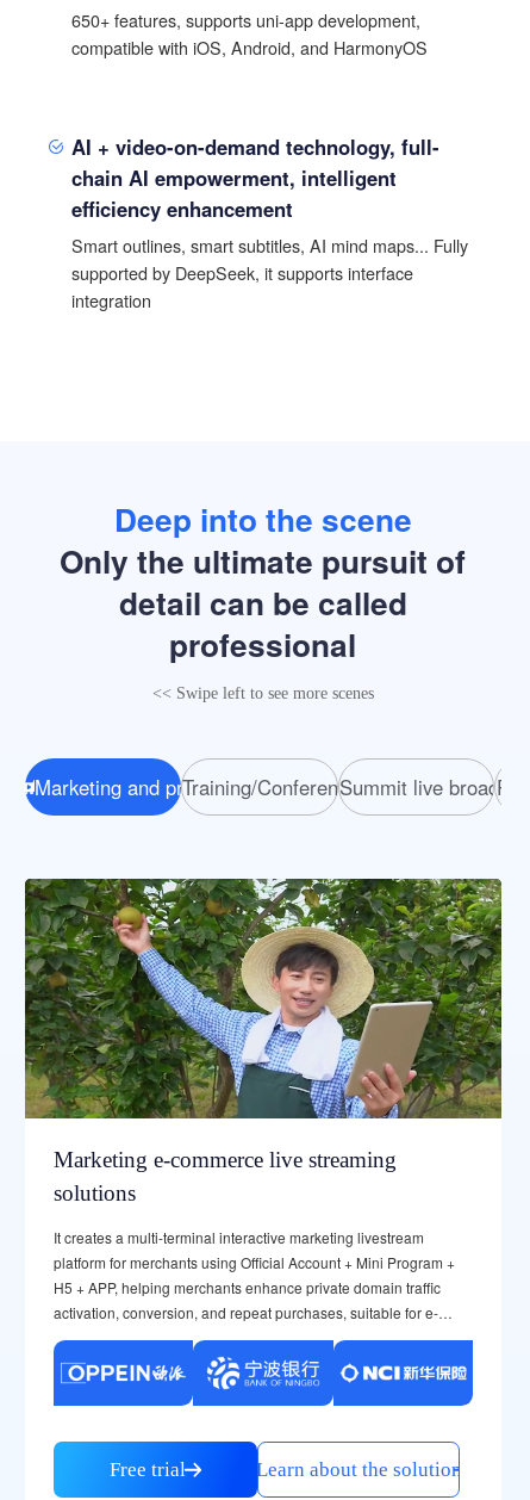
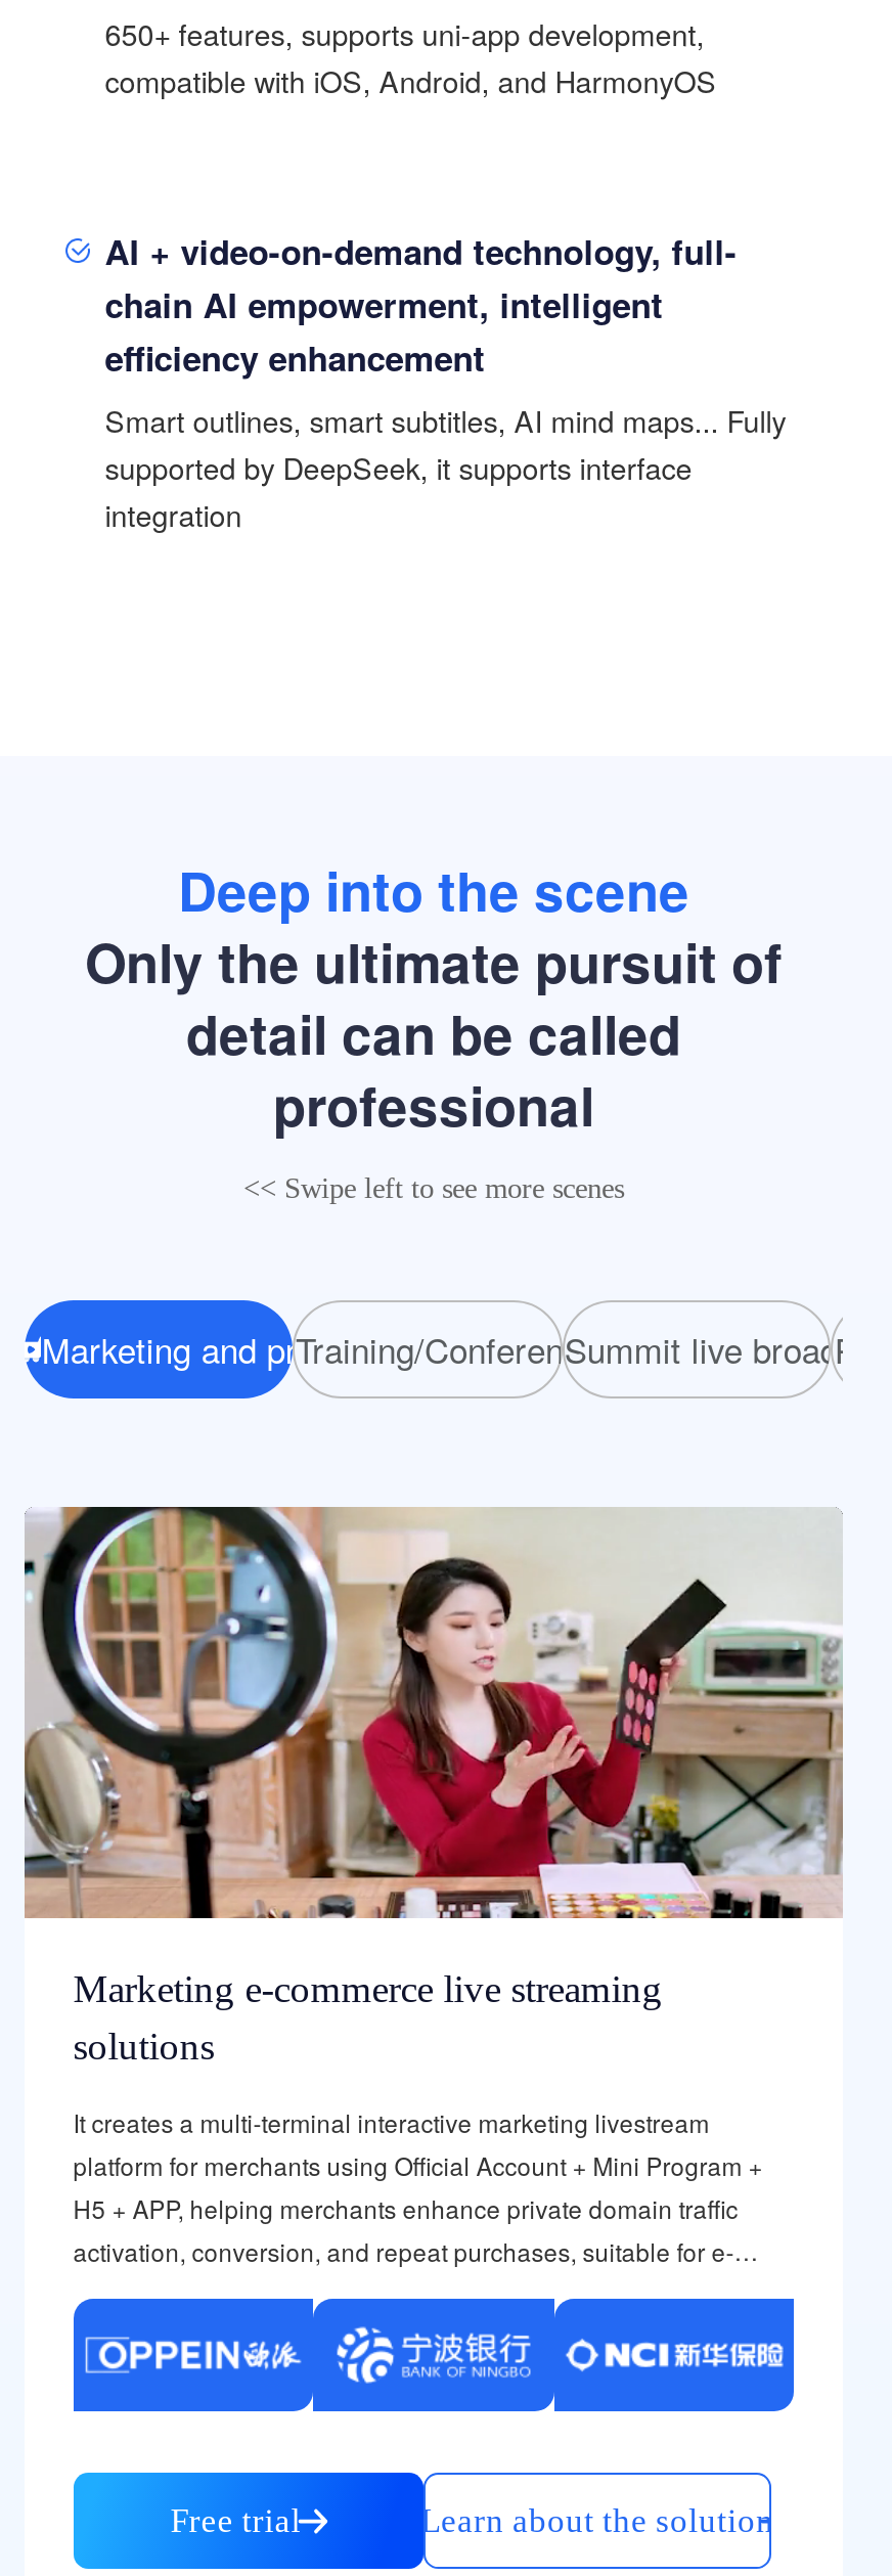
[24,878,503,1120] [image] -> [23,1505,843,1920] [image]

